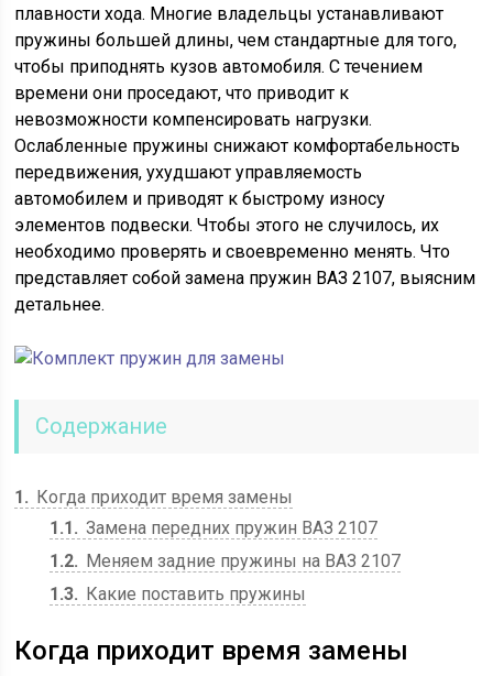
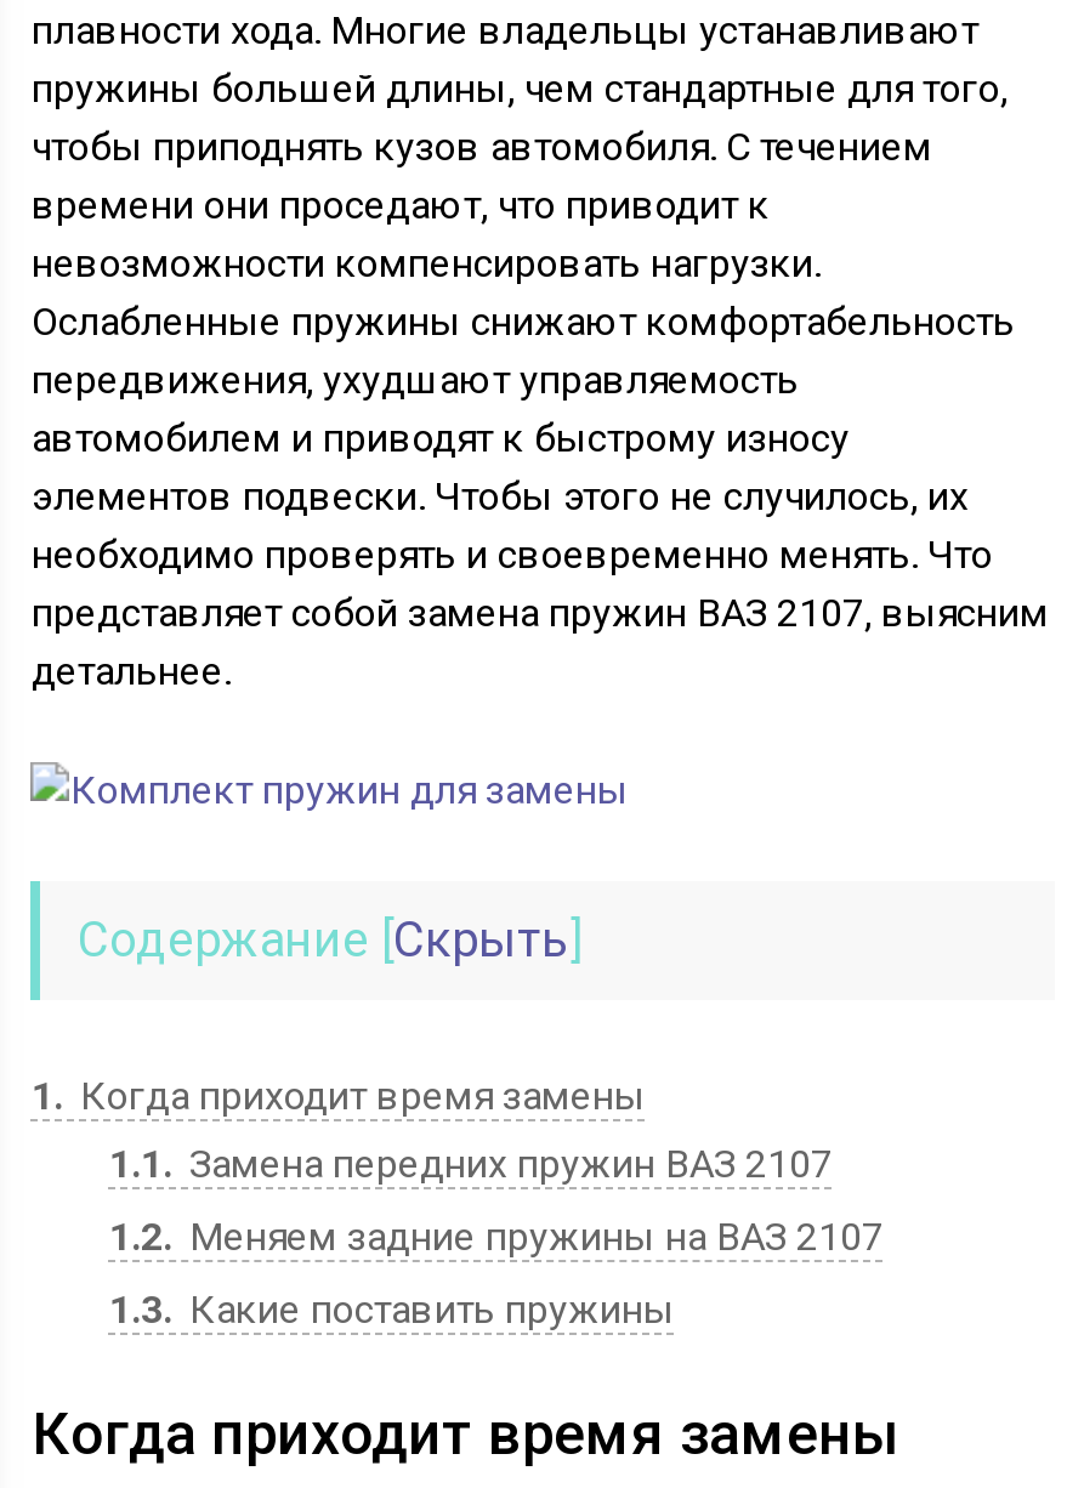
[36,413,168,440] Содержание -> [77,911,585,969] Содержание [Скрыть]

